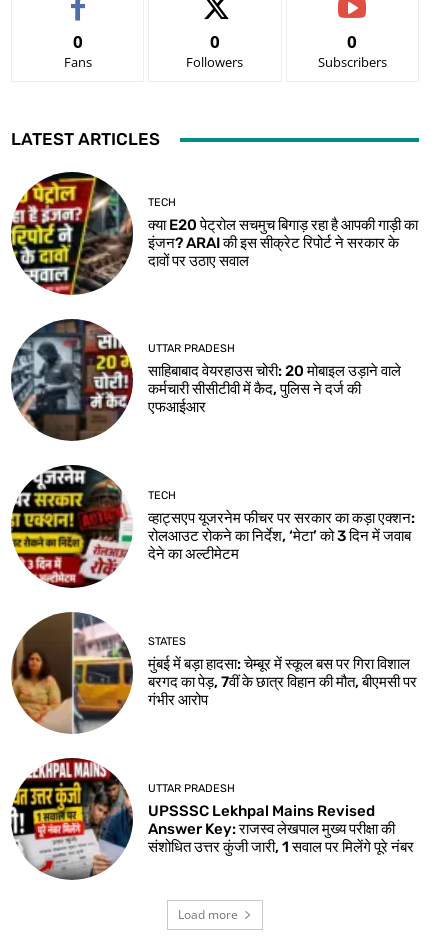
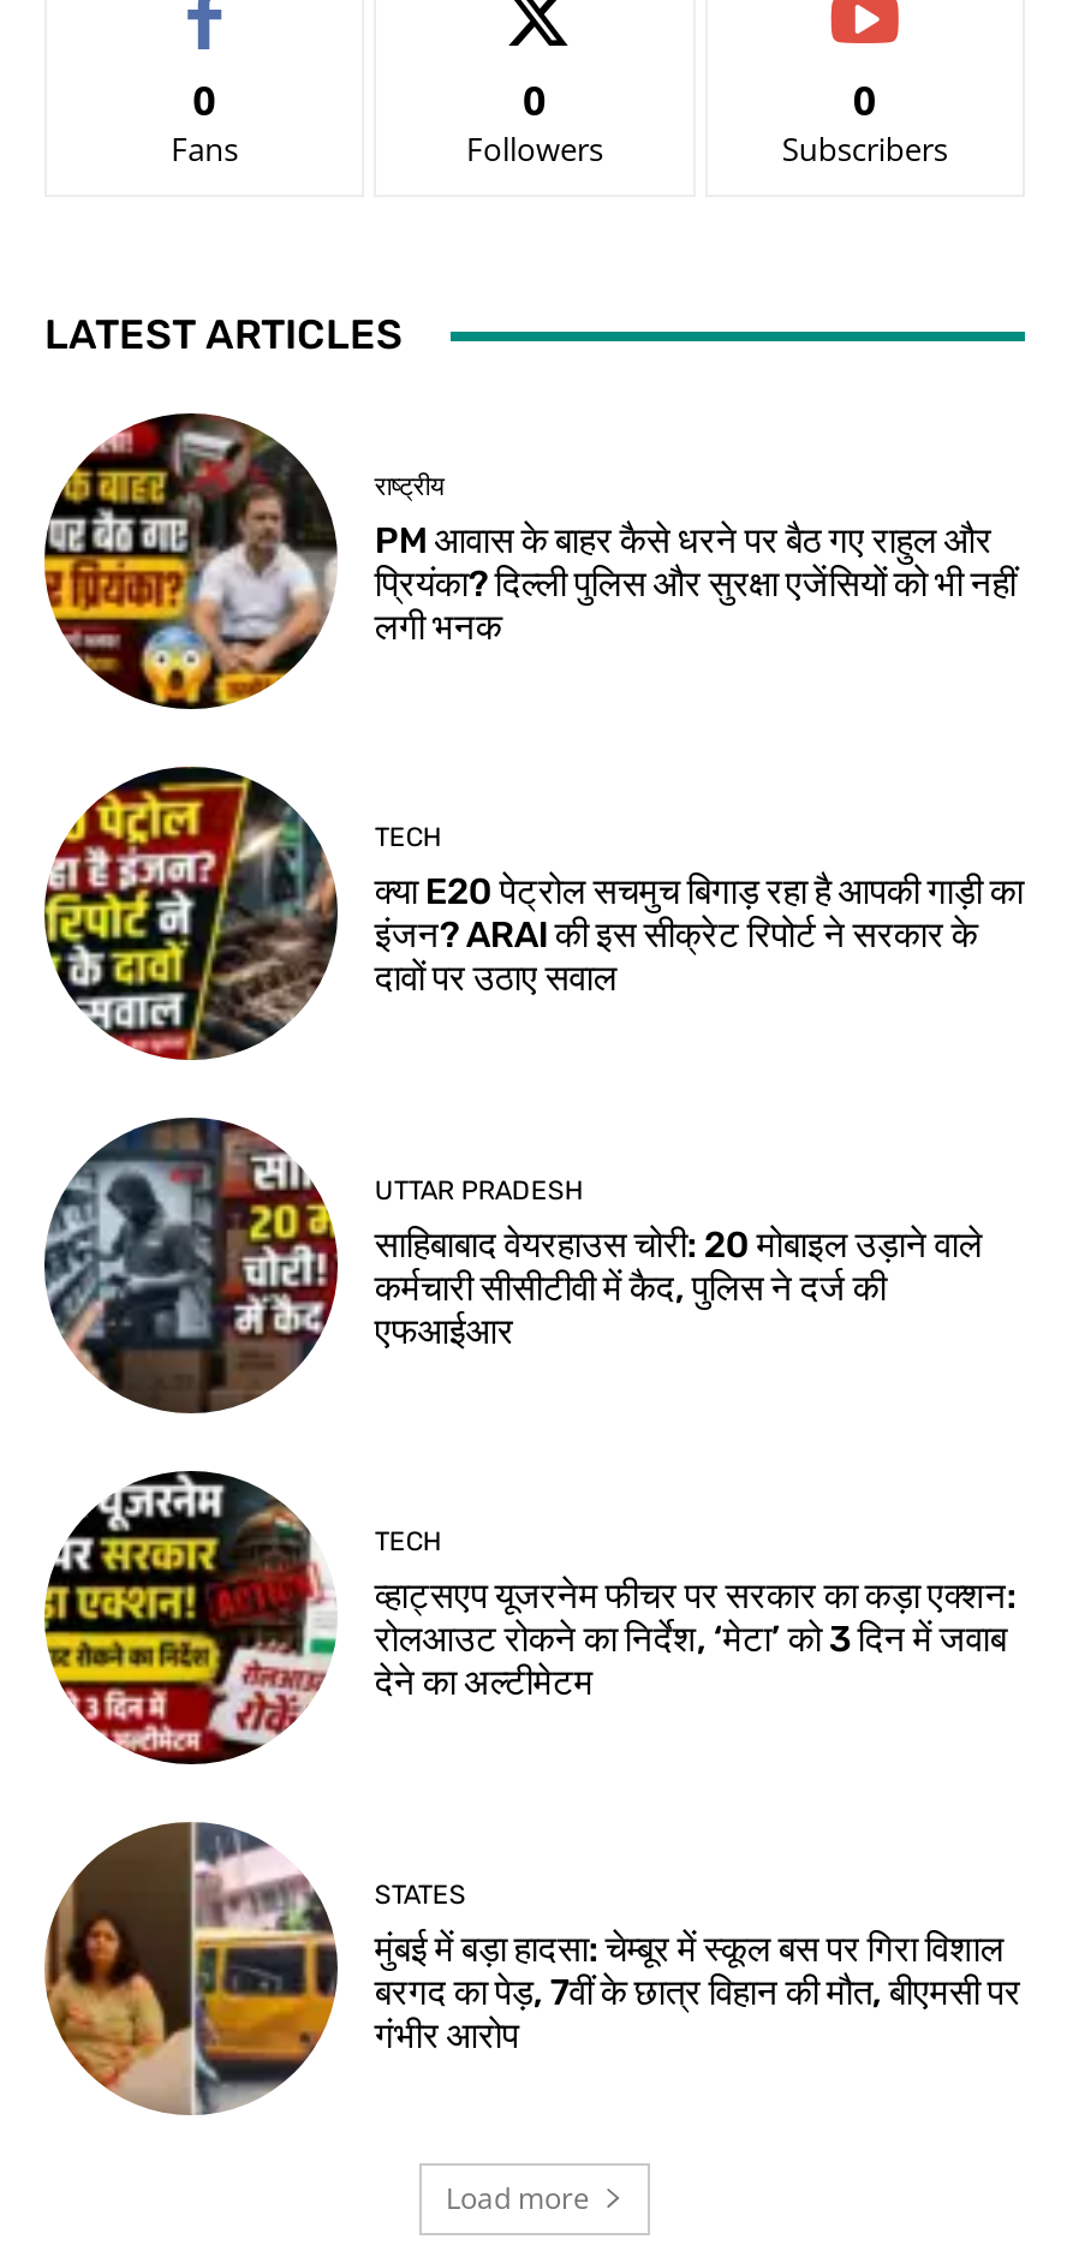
none -> [42,413,1016,711] [image] | राष्ट्रीय | PM आवास के बाहर कैसे धरने पर बैठ गए राहुल और | प्रियंका? दिल्ली पुलिस और सुरक्षा एजेंसियों को भी नहीं | लगी भनक
moved [9,172,418,709] -> [40,764,1023,2057]: [image] | TECH | क्या E20 पेट्रोल सचमुच बिगाड़ रहा है आपकी गाड़ी का | ... | बरगद का पेड़, 7वीं के छात्र विहान की मौत, बीएमसी पर | गंभीर आरोप
[11,758,414,880] [image] | UTTAR PRADESH | UPSSSC Lekhpal Mains Revised | Answer Key: राजस्व लेखपाल मुख्य परीक्षा की | संशोधित उत्तर कुंजी जारी, 1 सवाल पर मिलेंगे पूरे नंबर -> none

